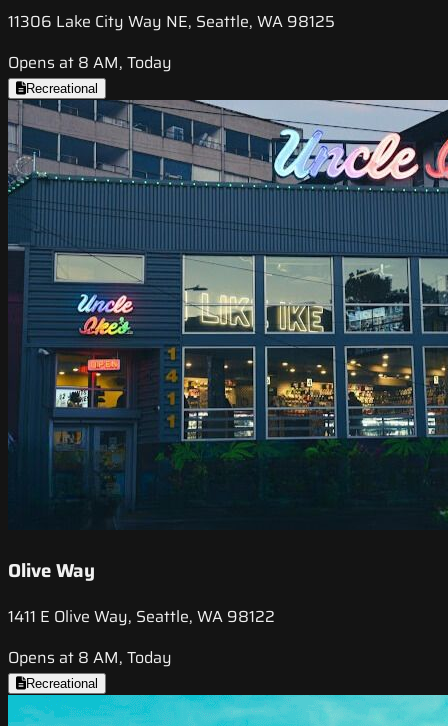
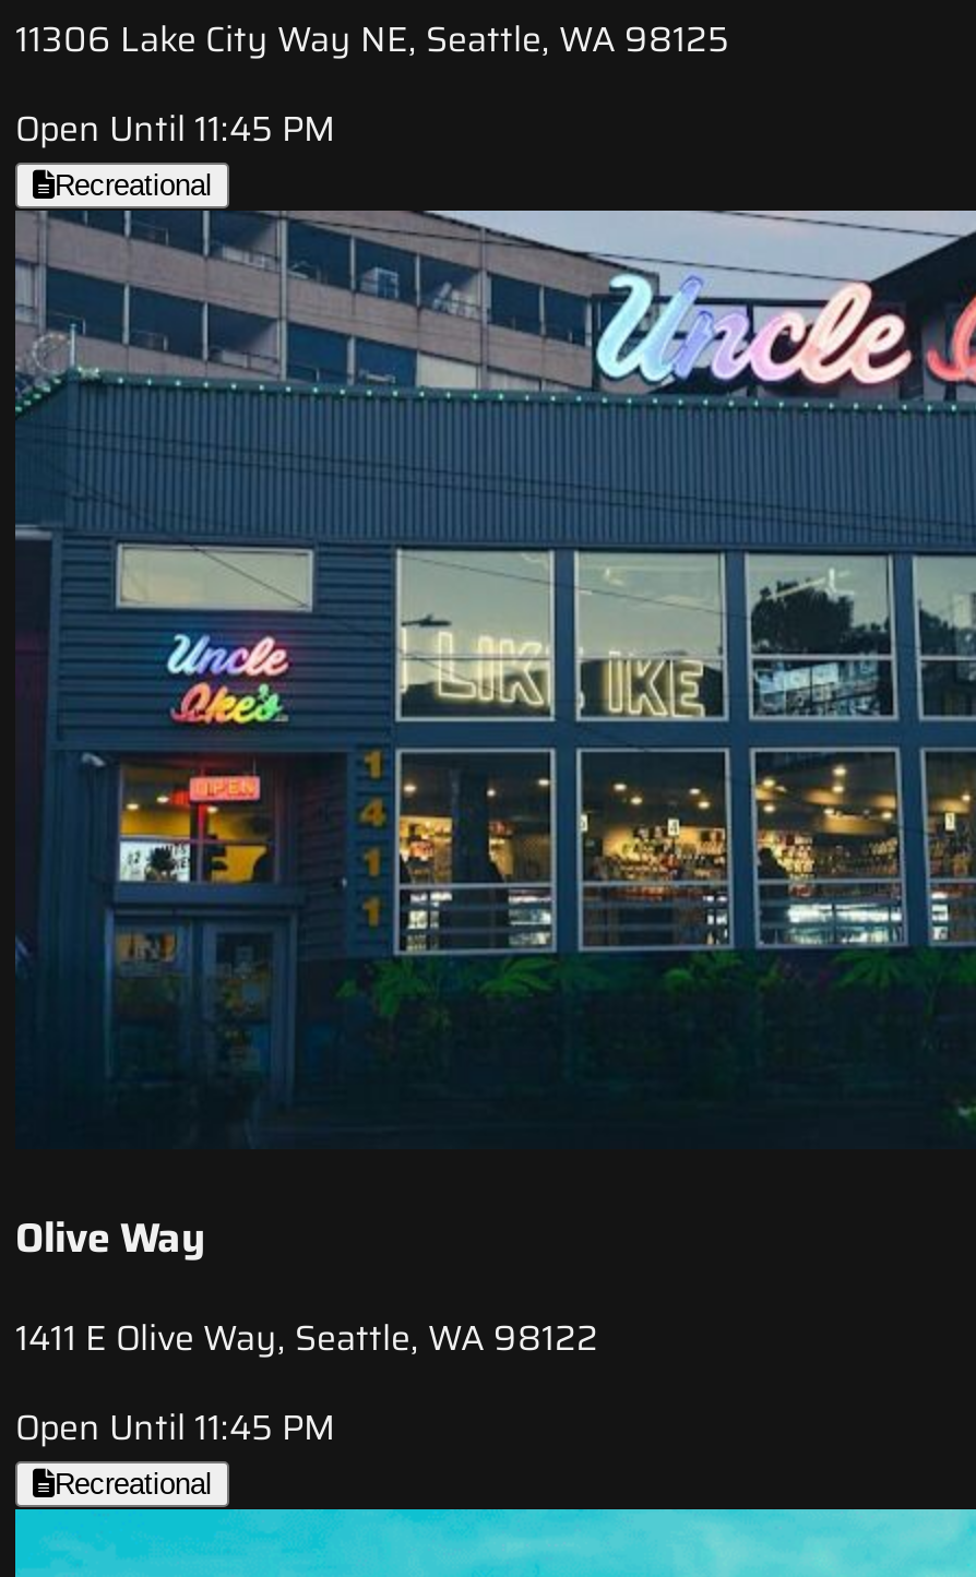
[8,50,172,75] Opens at 8 AM, Today -> [15,102,336,157] Open Until 11:45 PM
[8,645,172,670] Opens at 8 AM, Today -> [15,1400,336,1454] Open Until 11:45 PM

